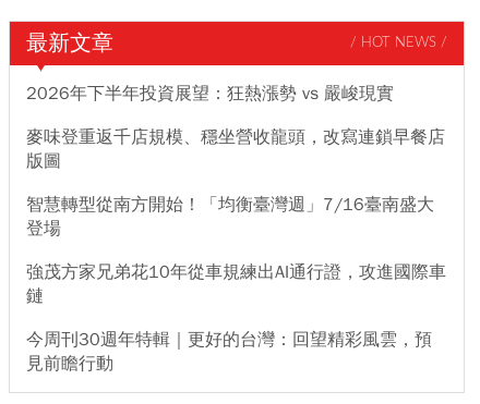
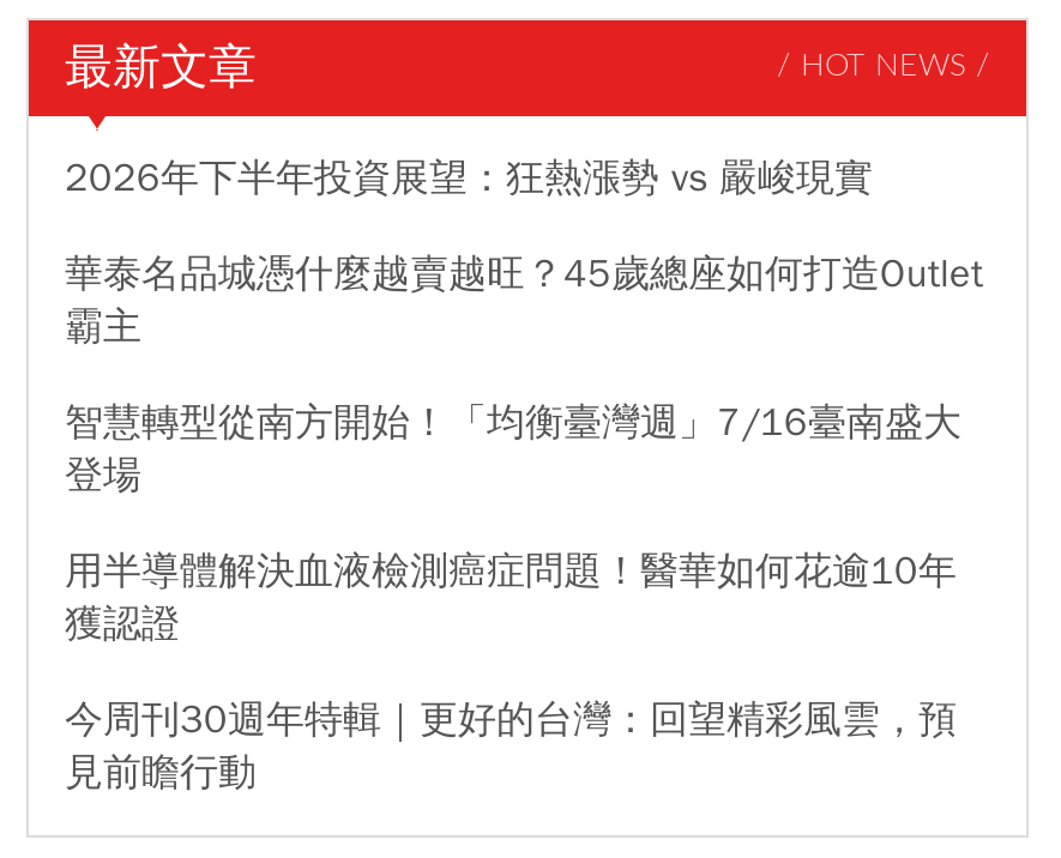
[26,126,445,172] 麥味登重返千店規模、穩坐營收龍頭，改寫連鎖早餐店 | 版圖 -> [65,250,983,351] 華泰名品城憑什麼越賣越旺？45歲總座如何打造Outlet | 霸主
[26,261,446,307] 強茂方家兄弟花10年從車規練出AI通行證，攻進國際車 | 鏈 -> [65,547,957,648] 用半導體解決血液檢測癌症問題！醫華如何花逾10年 | 獲認證

